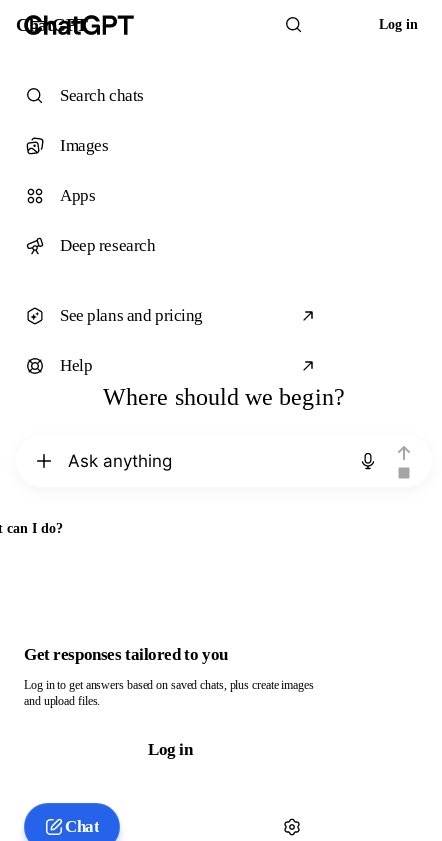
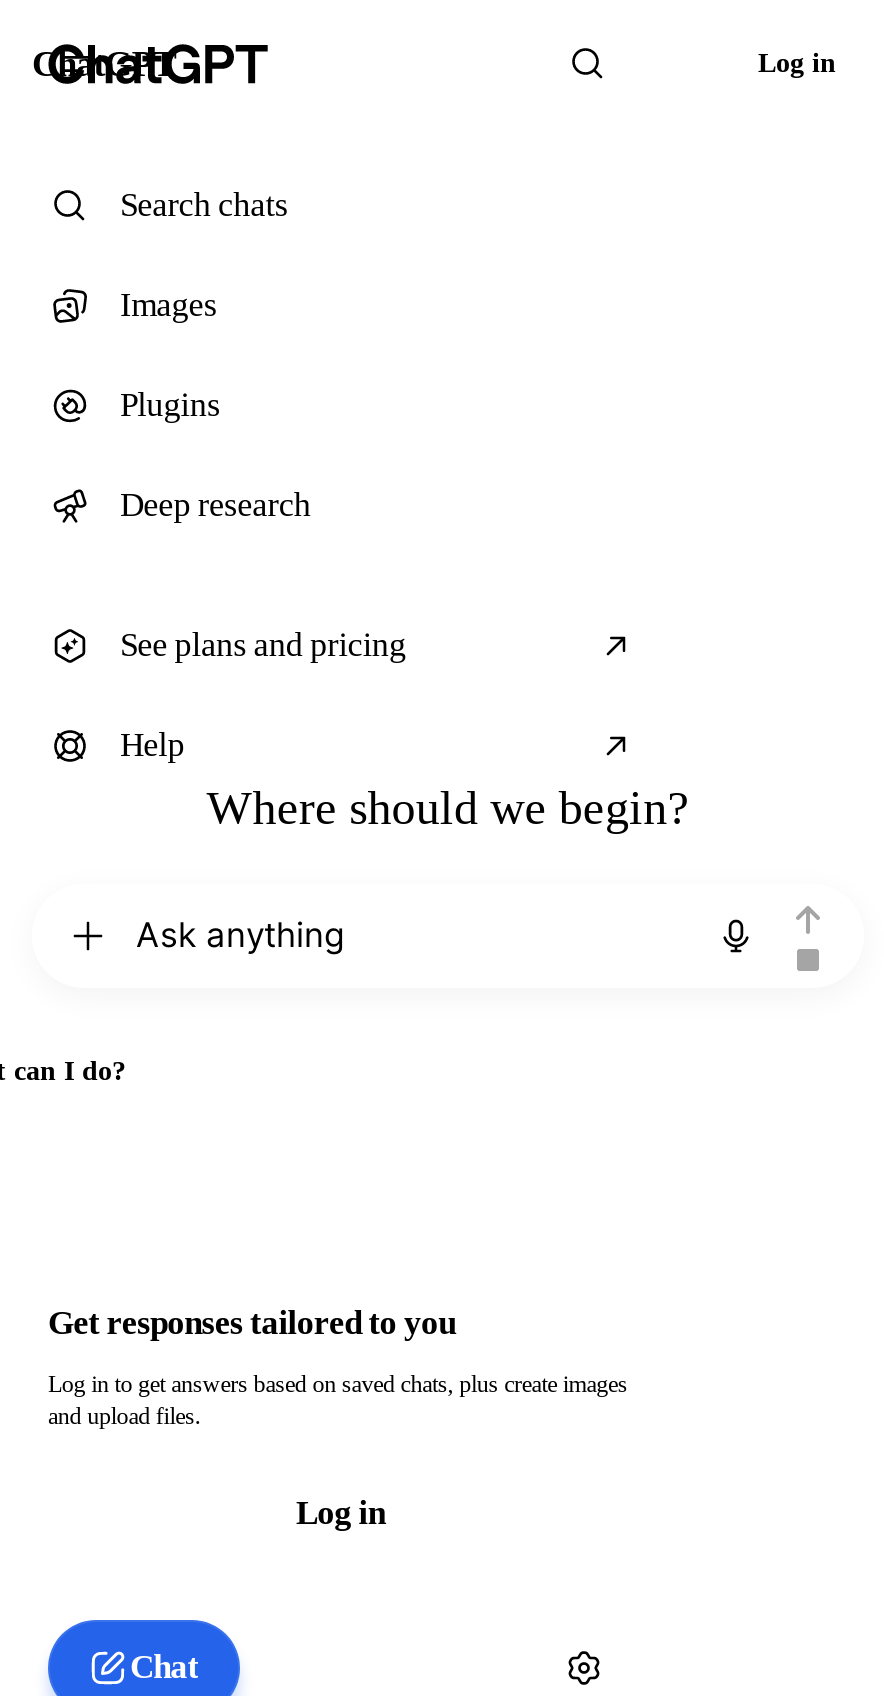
[60,186,95,205] Apps -> [120,386,220,424] Plugins

